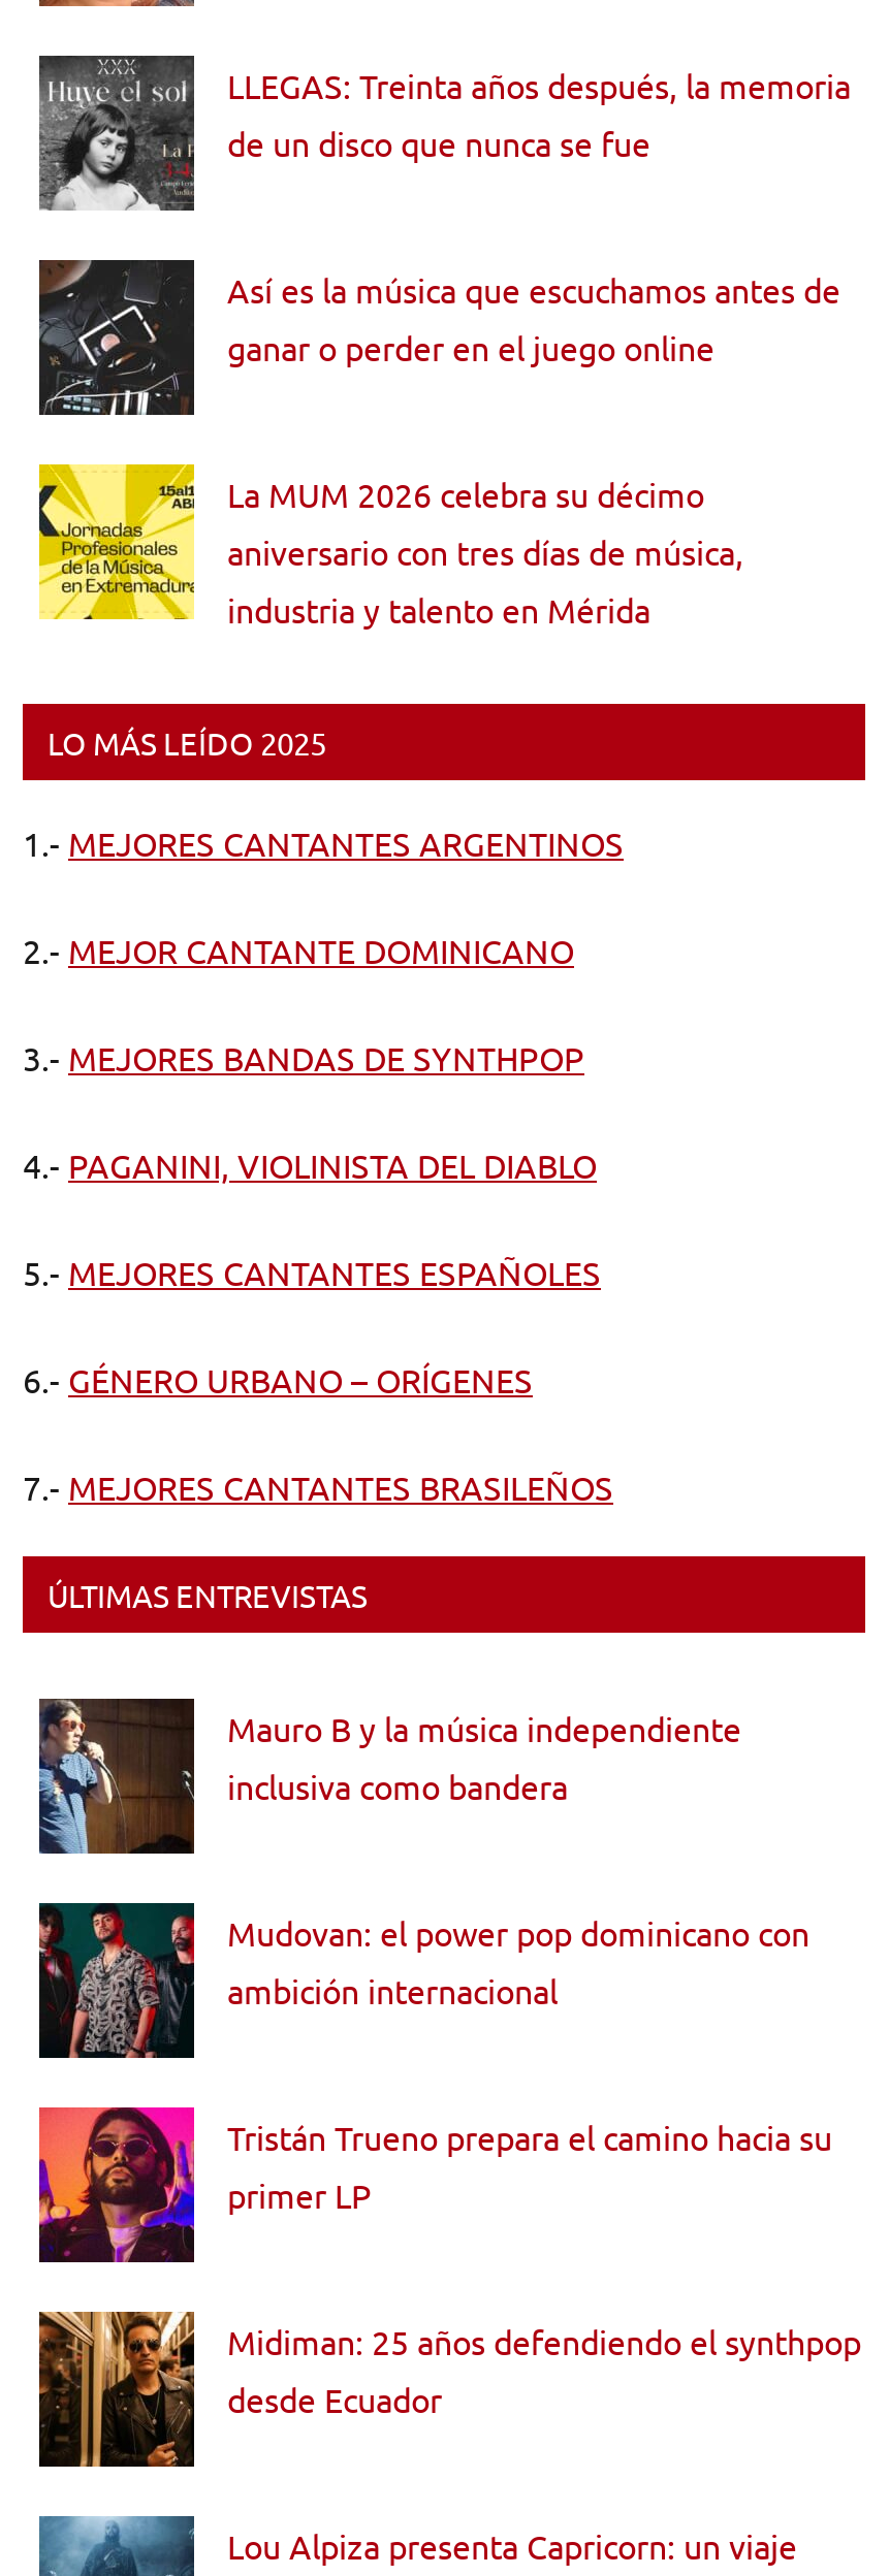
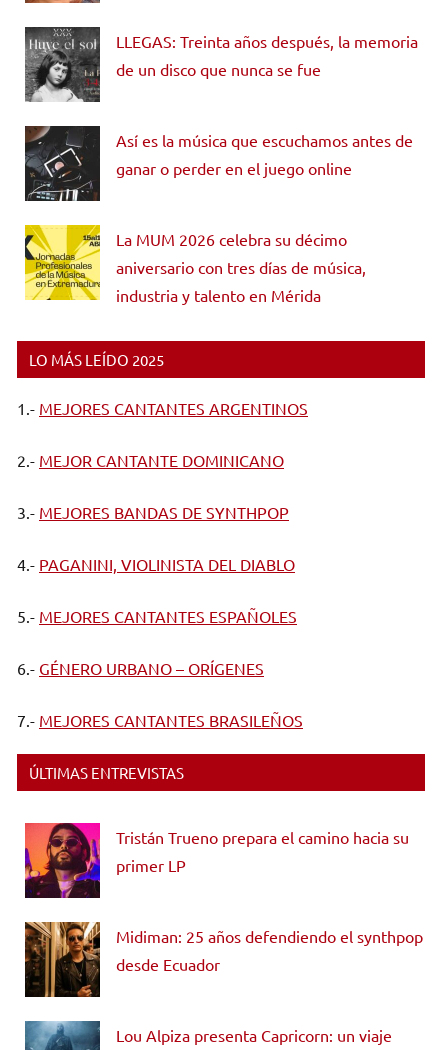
[37,1697,741,1856] [image] | Mauro B y la música independiente | inclusiva como bandera -> none
[37,1901,809,2060] [image] | Mudovan: el power pop dominicano con | ambición internacional -> none

